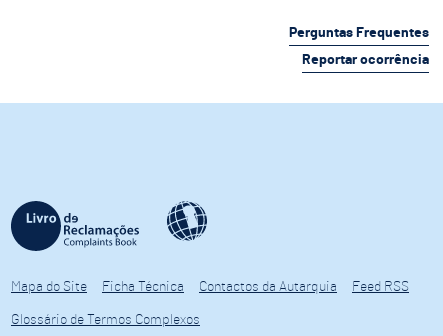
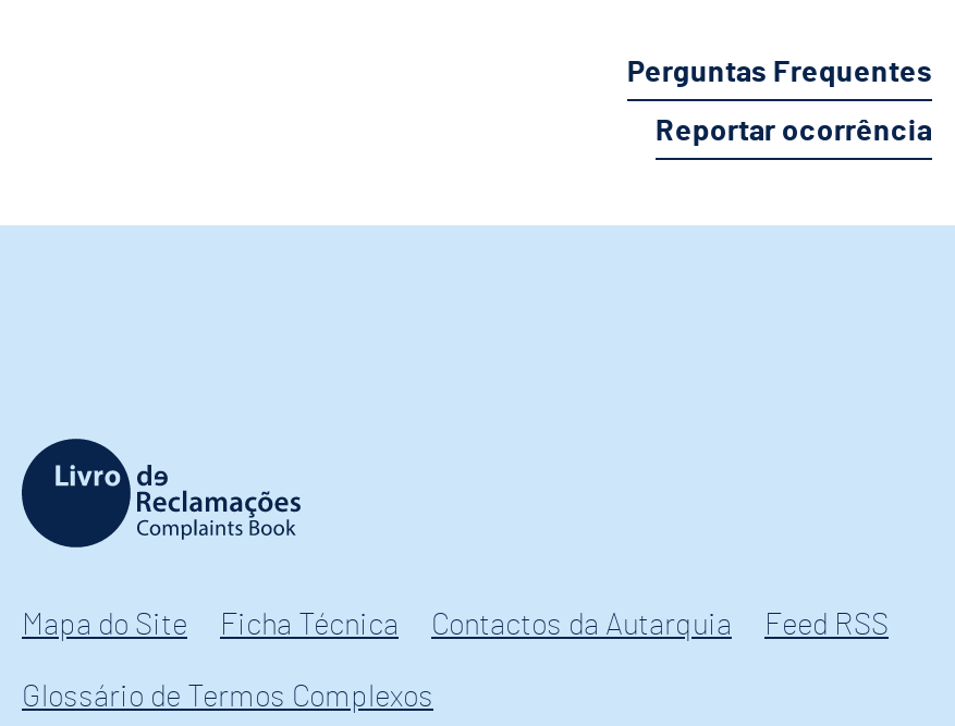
[166,201,208,241] [image] -> none

